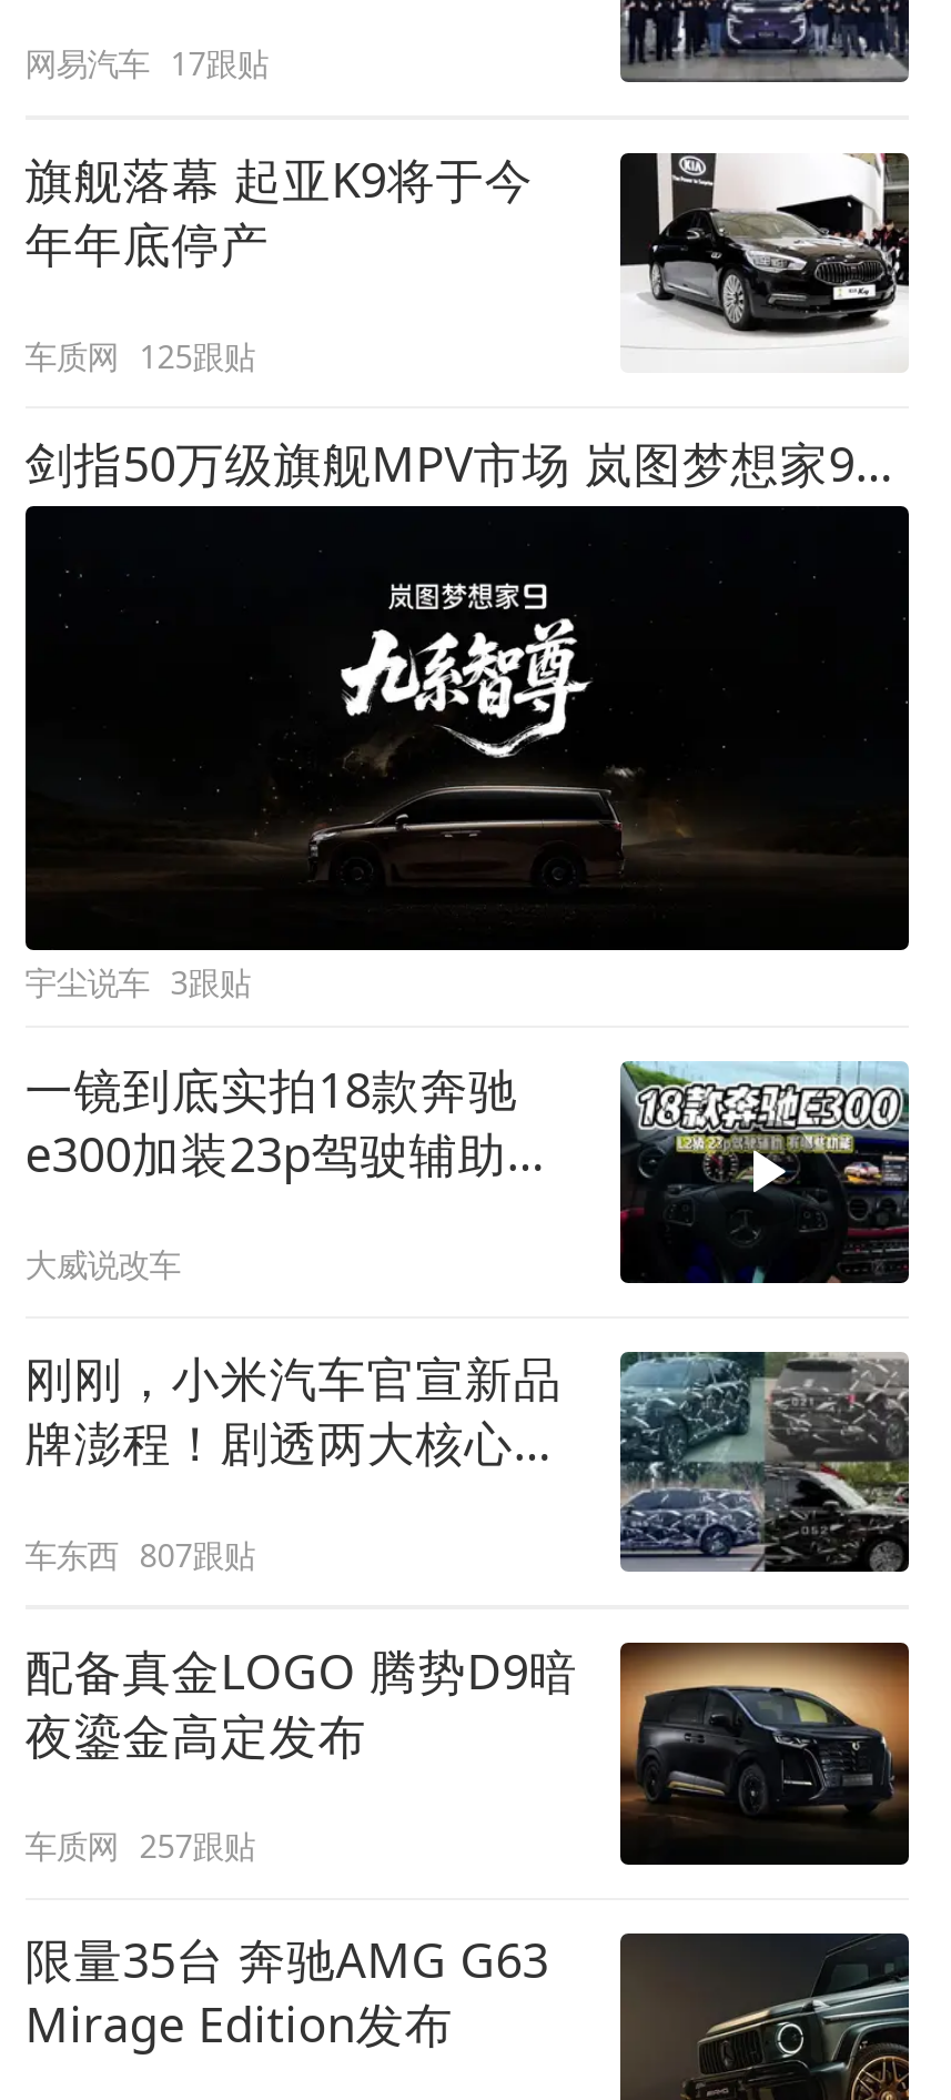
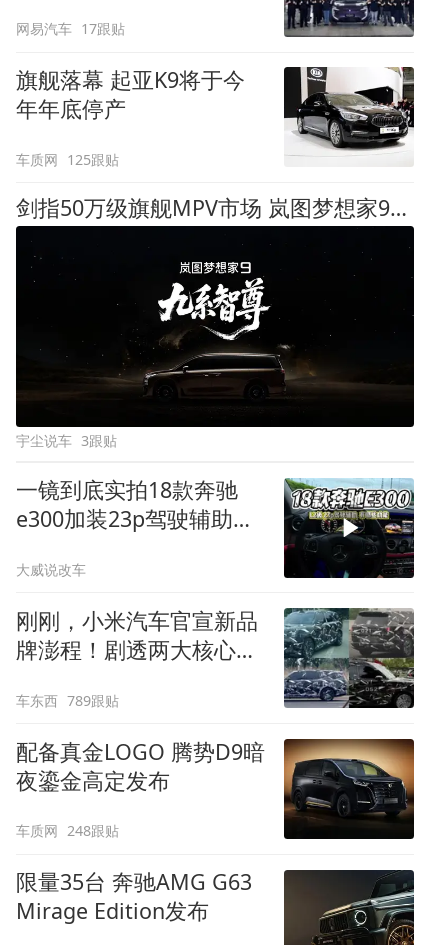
[25,1533,255,1575] 车东西 807跟贴 -> [16,690,119,709] 车东西 789跟贴
[25,1825,255,1867] 车质网 257跟贴 -> [16,821,119,840] 车质网 248跟贴

